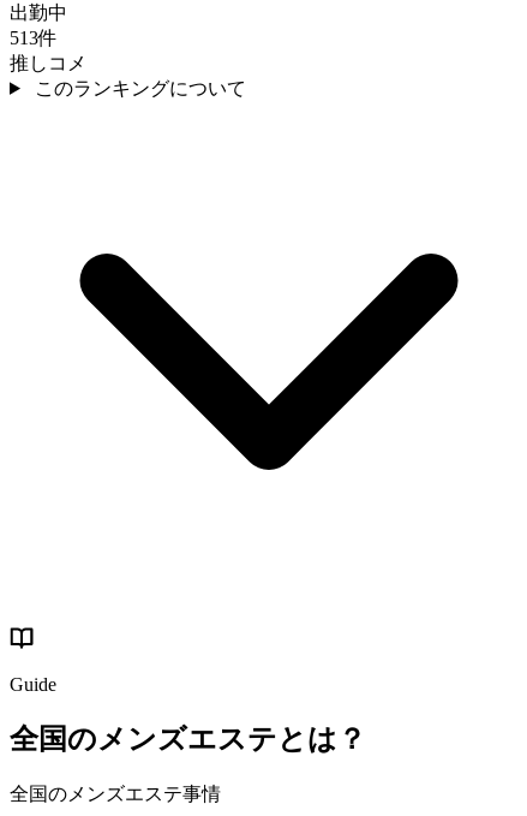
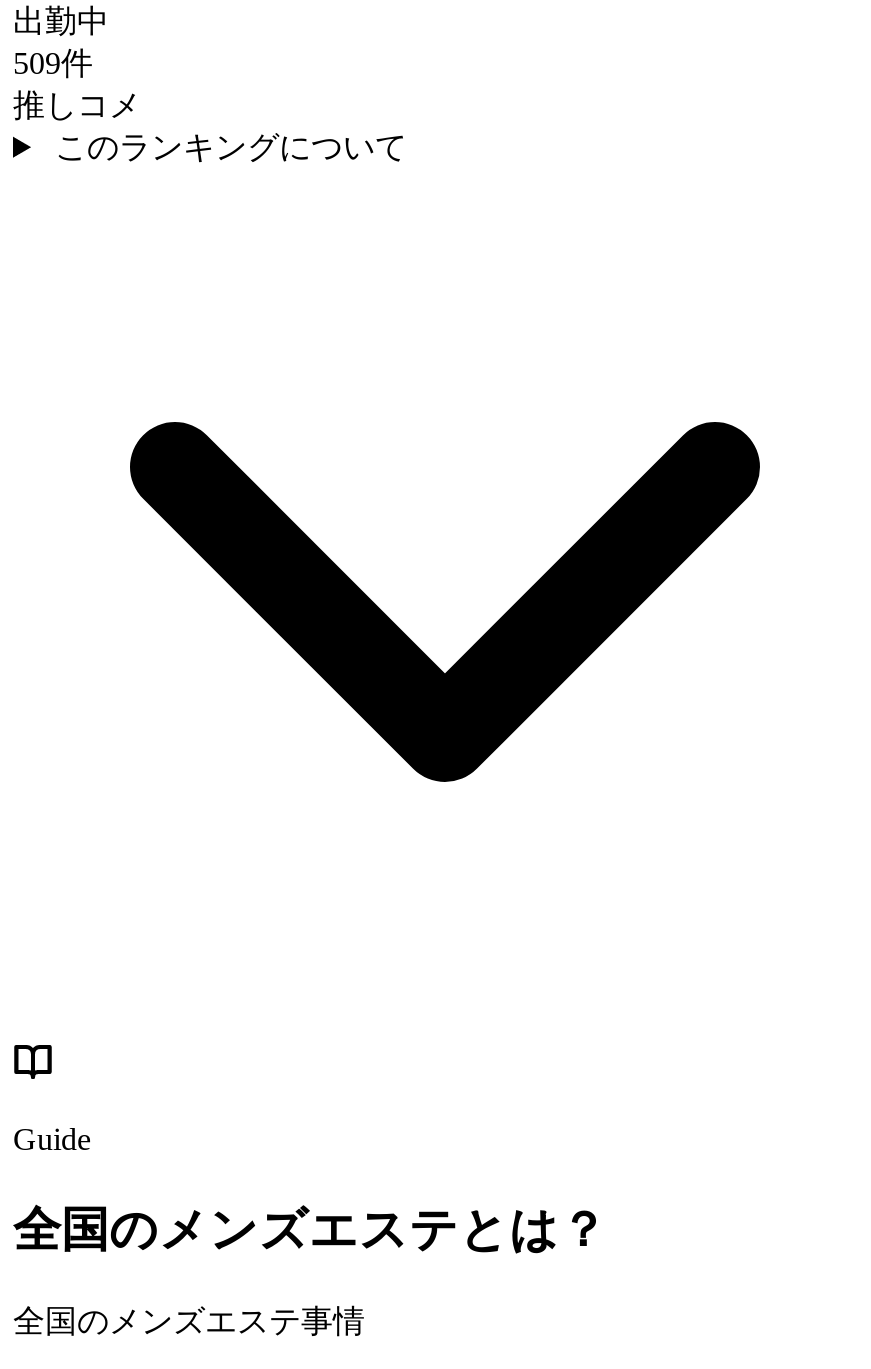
[10,28,58,48] 513件 -> [13,46,93,80] 509件

